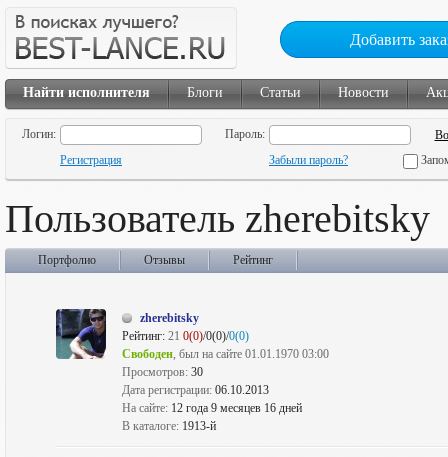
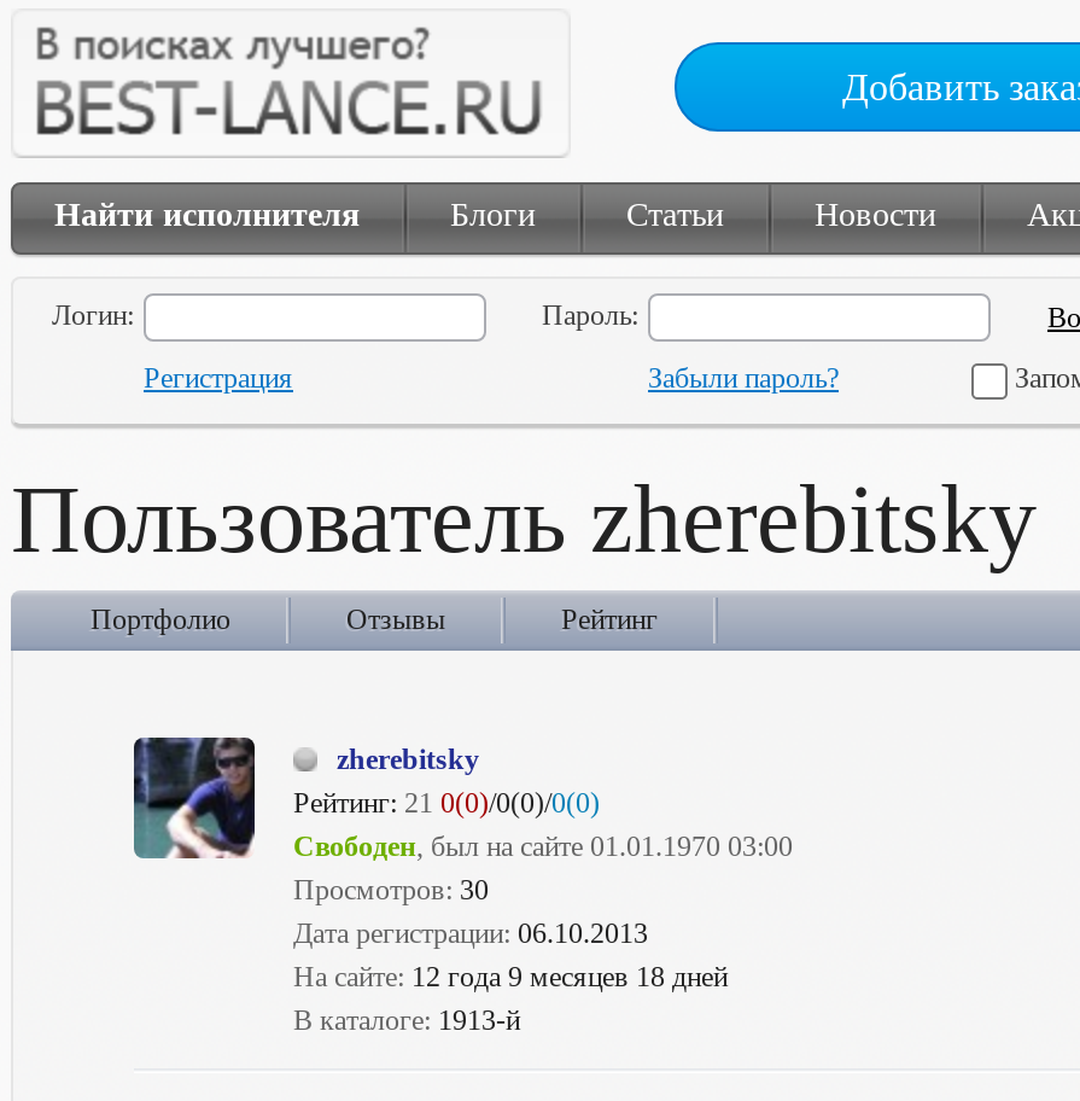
[122,401,302,415] На сайте: 12 года 9 месяцев 16 дней -> [293,960,728,994] На сайте: 12 года 9 месяцев 18 дней

